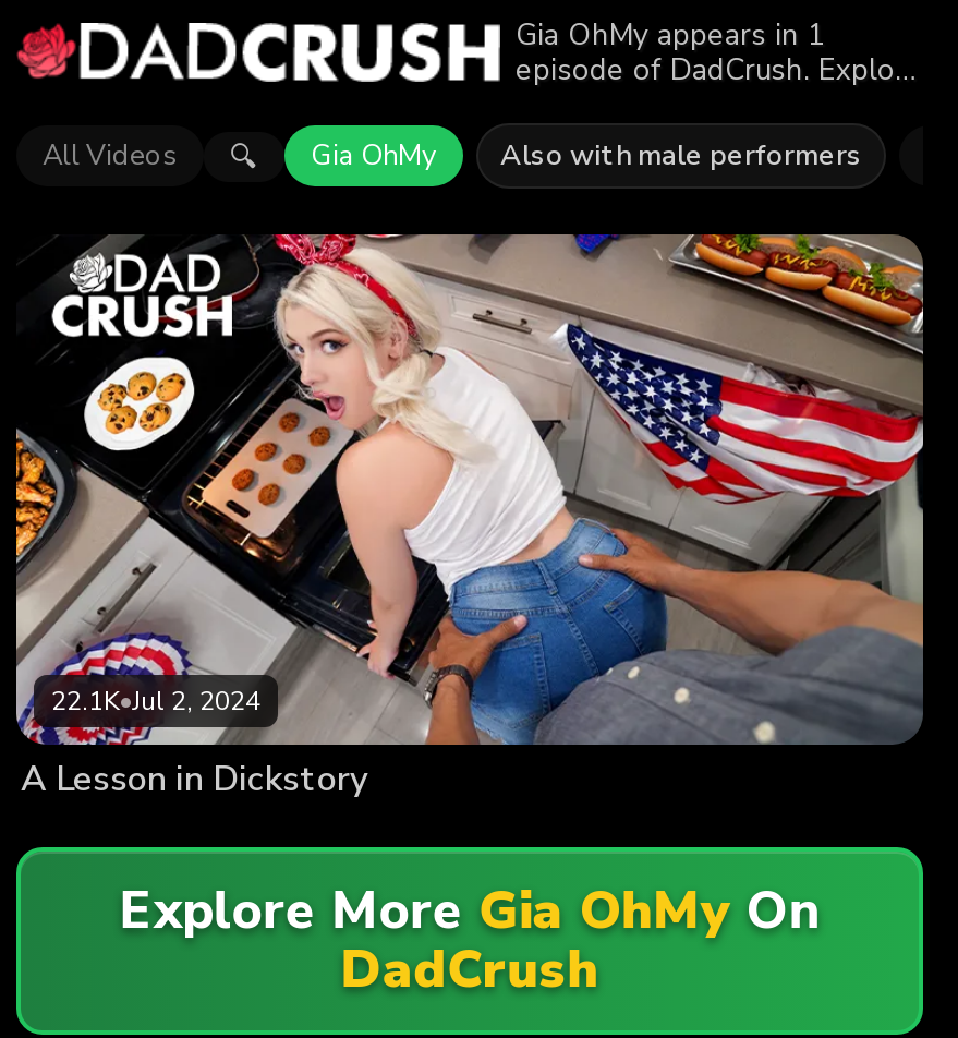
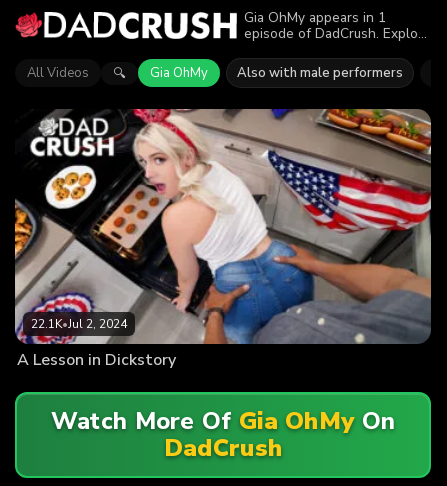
[120,876,820,946] Explore More Gia OhMy On -> [51,405,395,437] Watch More Of Gia OhMy On

